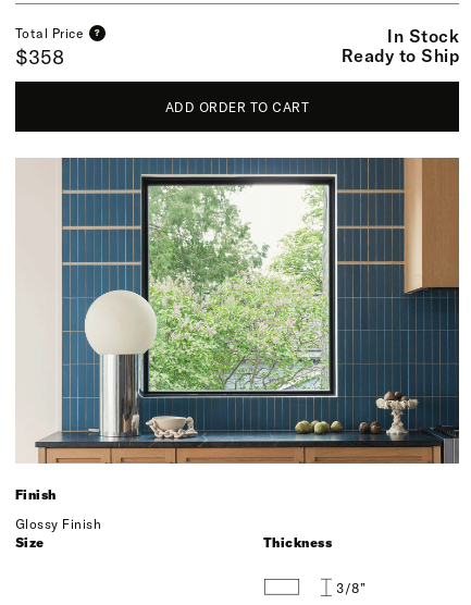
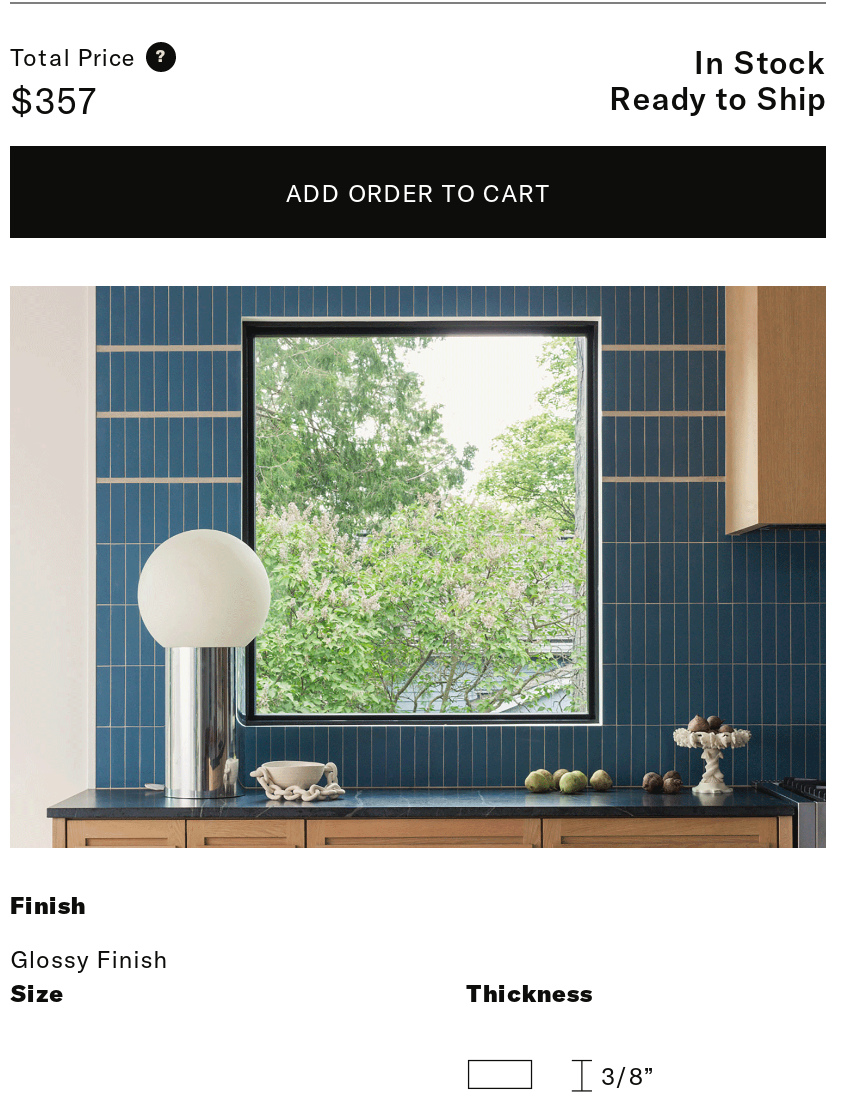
[15,45,64,70] $358 -> [10,78,96,124] $357

